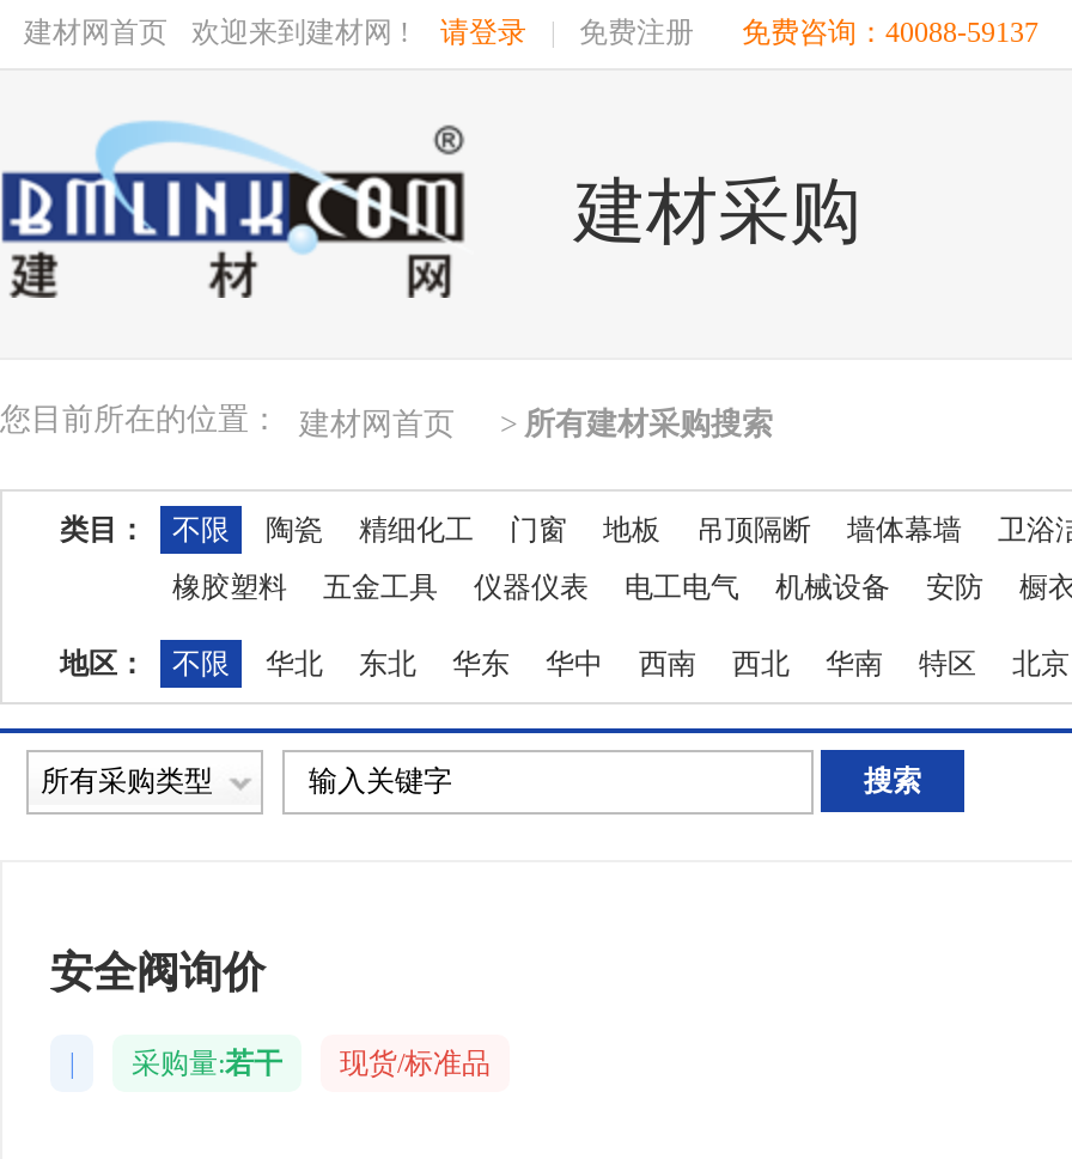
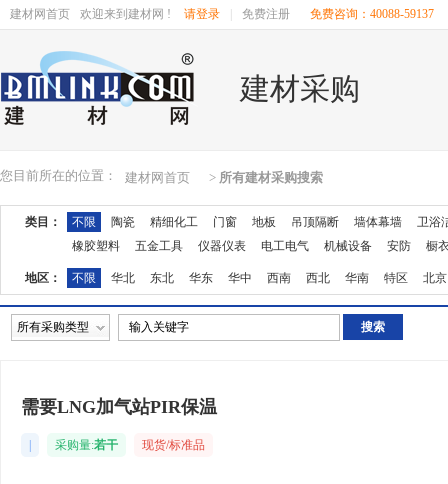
[50,948,266,996] 安全阀询价 -> [21,397,217,417] 需要LNG加气站PIR保温

